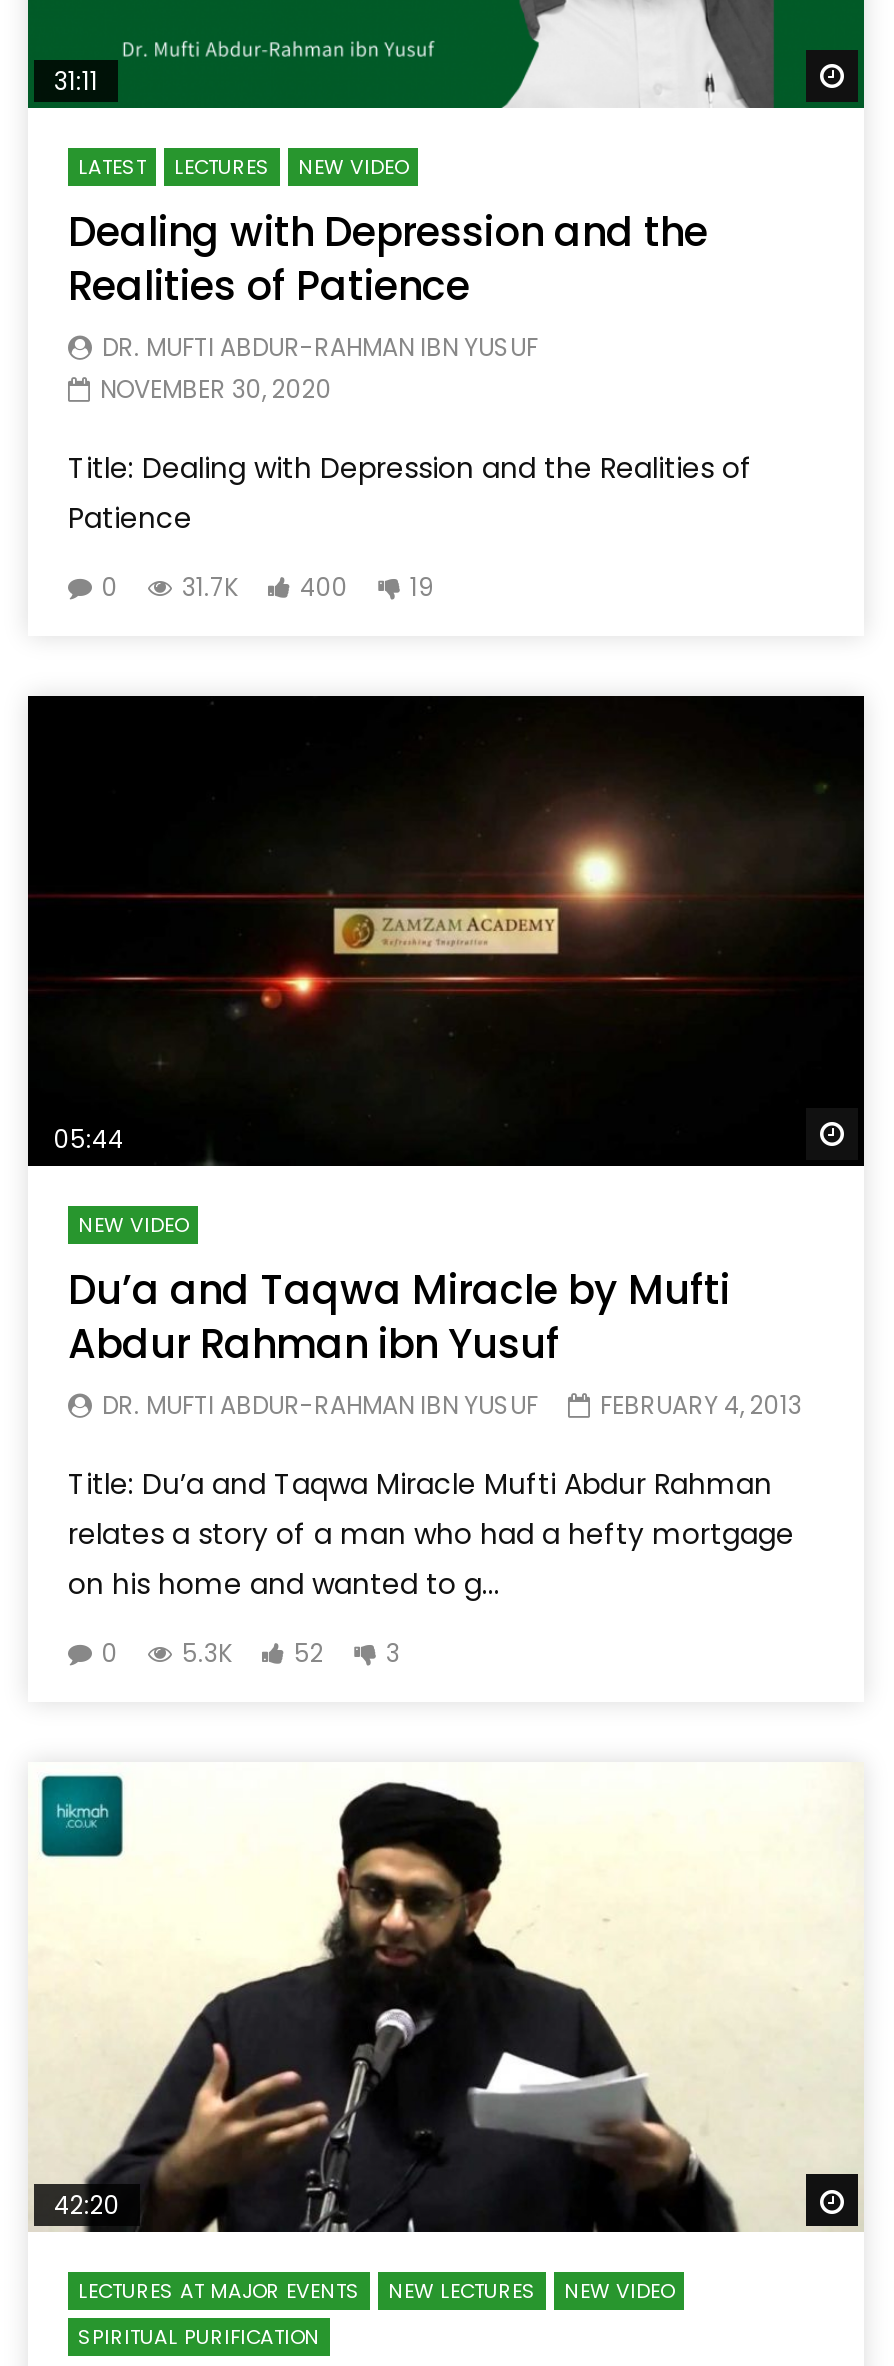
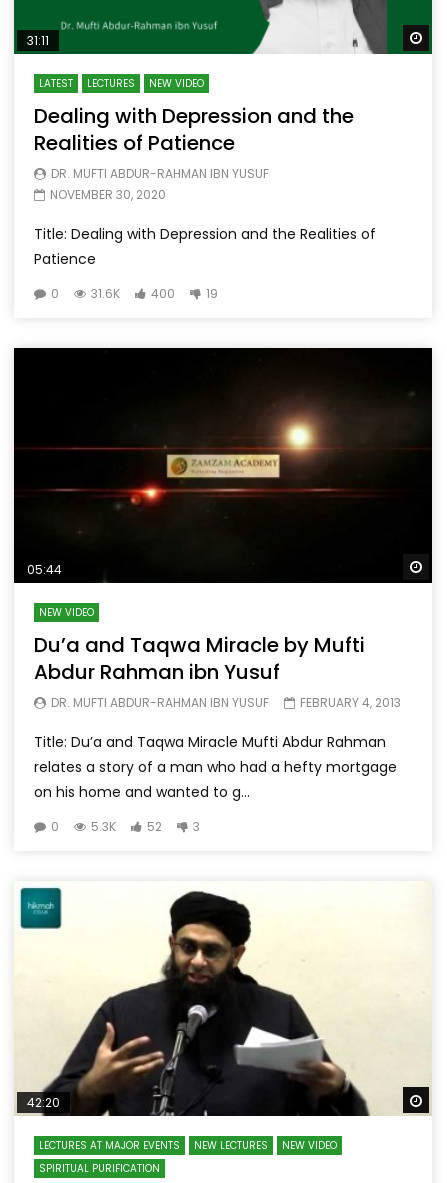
[102,570,434,604] 0 31.7K 400 19 -> [51,285,218,302] 0 31.6K 400 19

